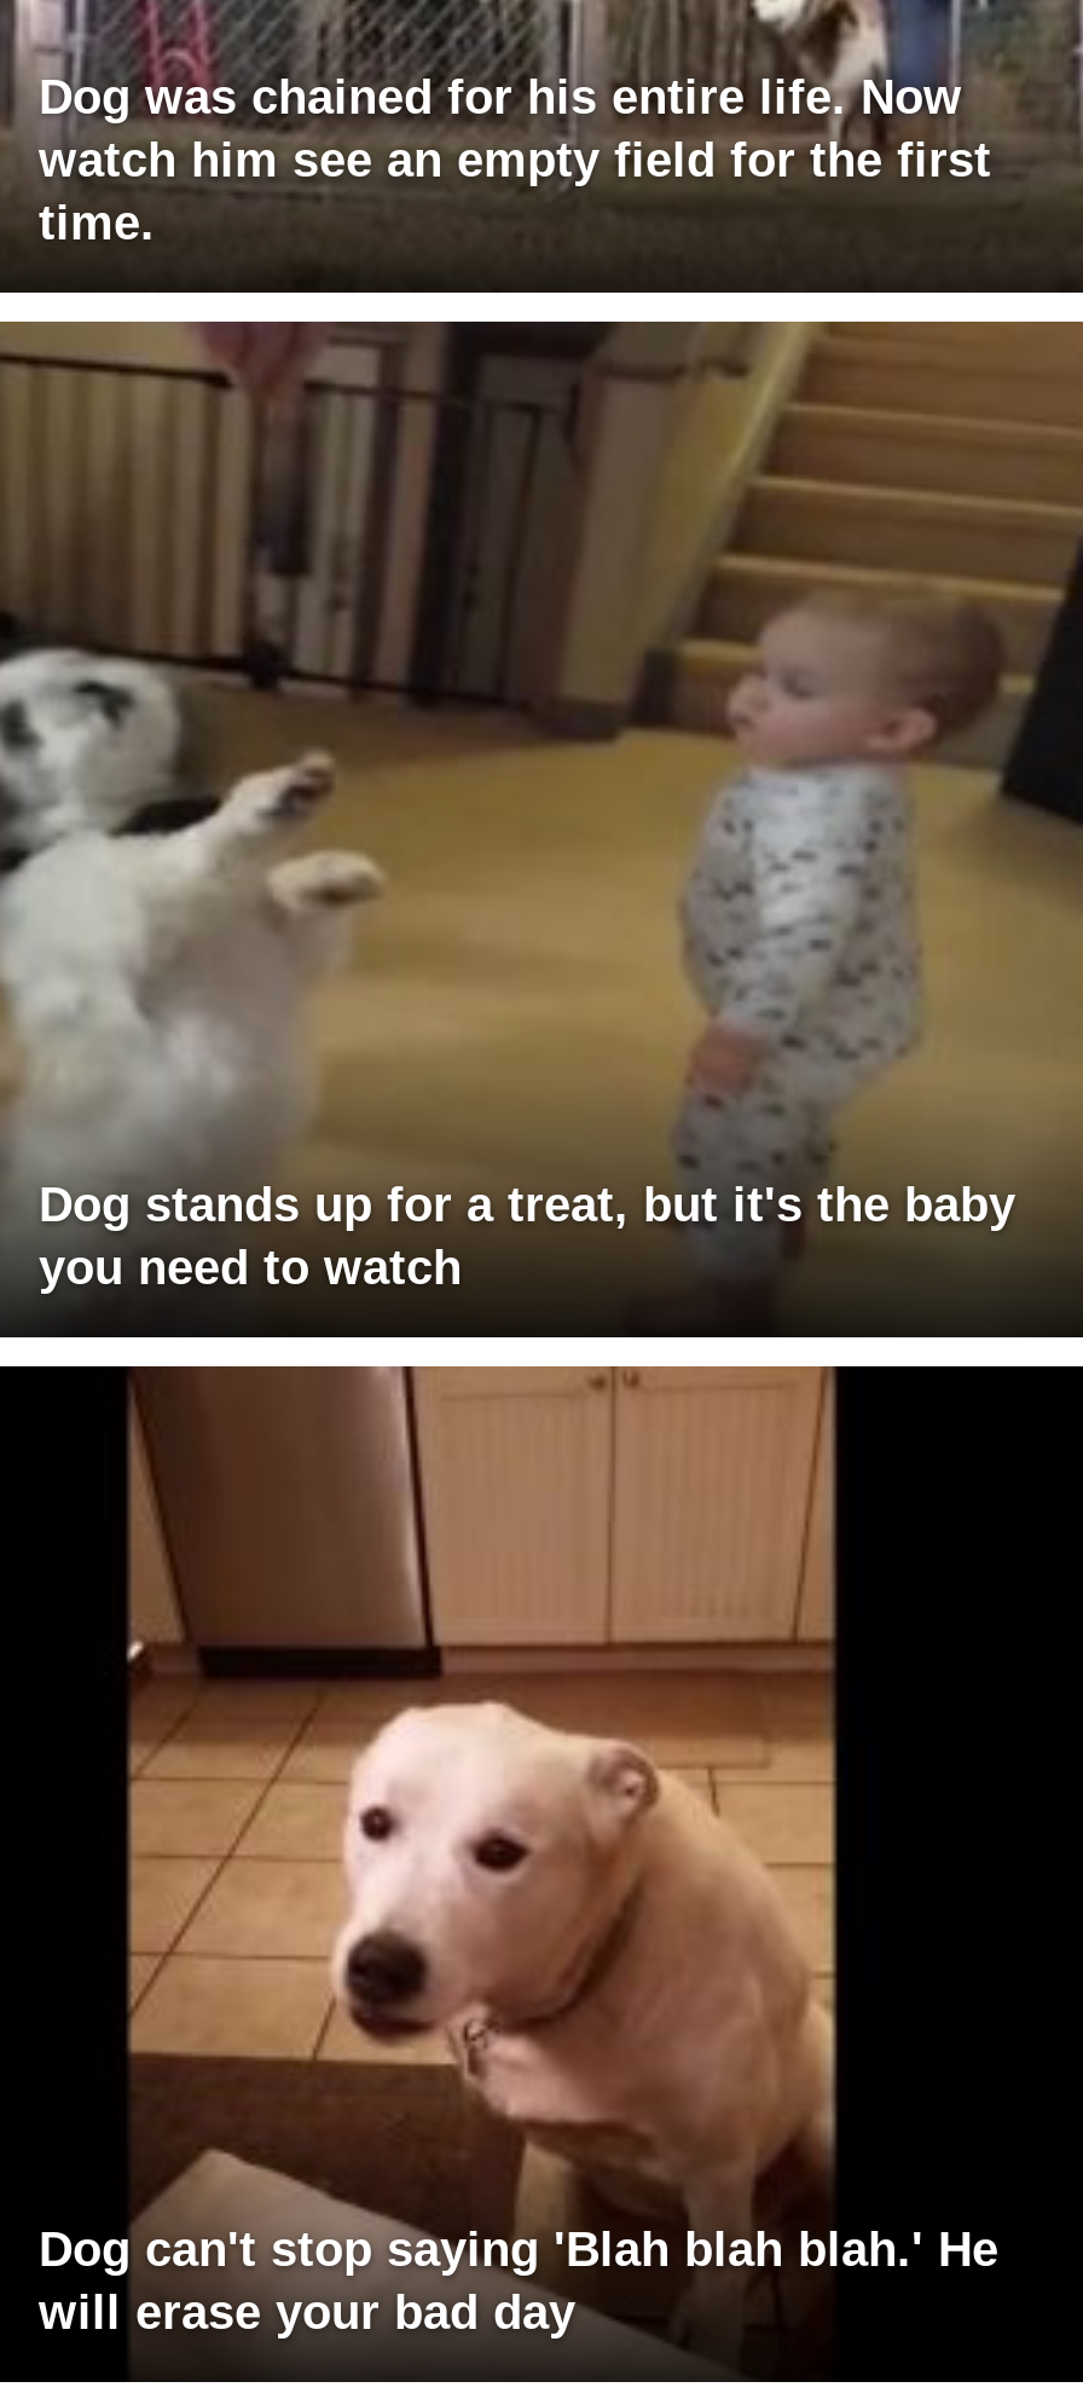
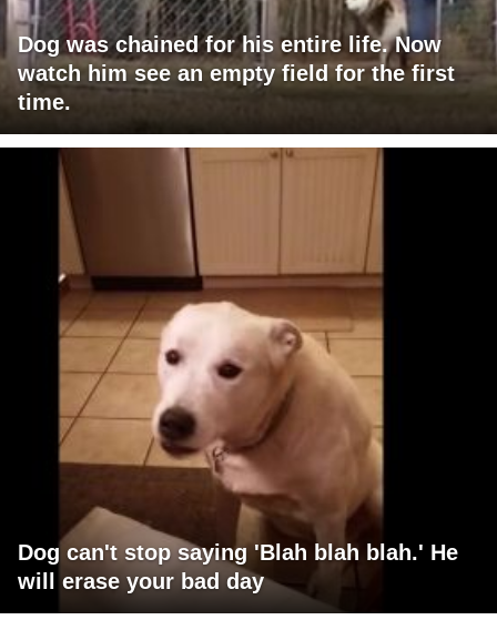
[7,319,1076,1293] [image] | Dog stands up for a treat, but it's the baby | you need to watch -> none

